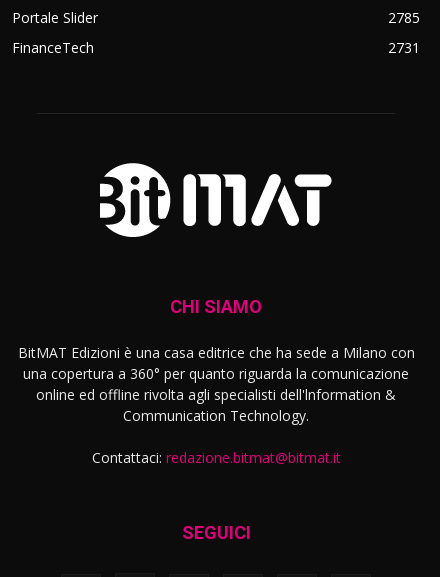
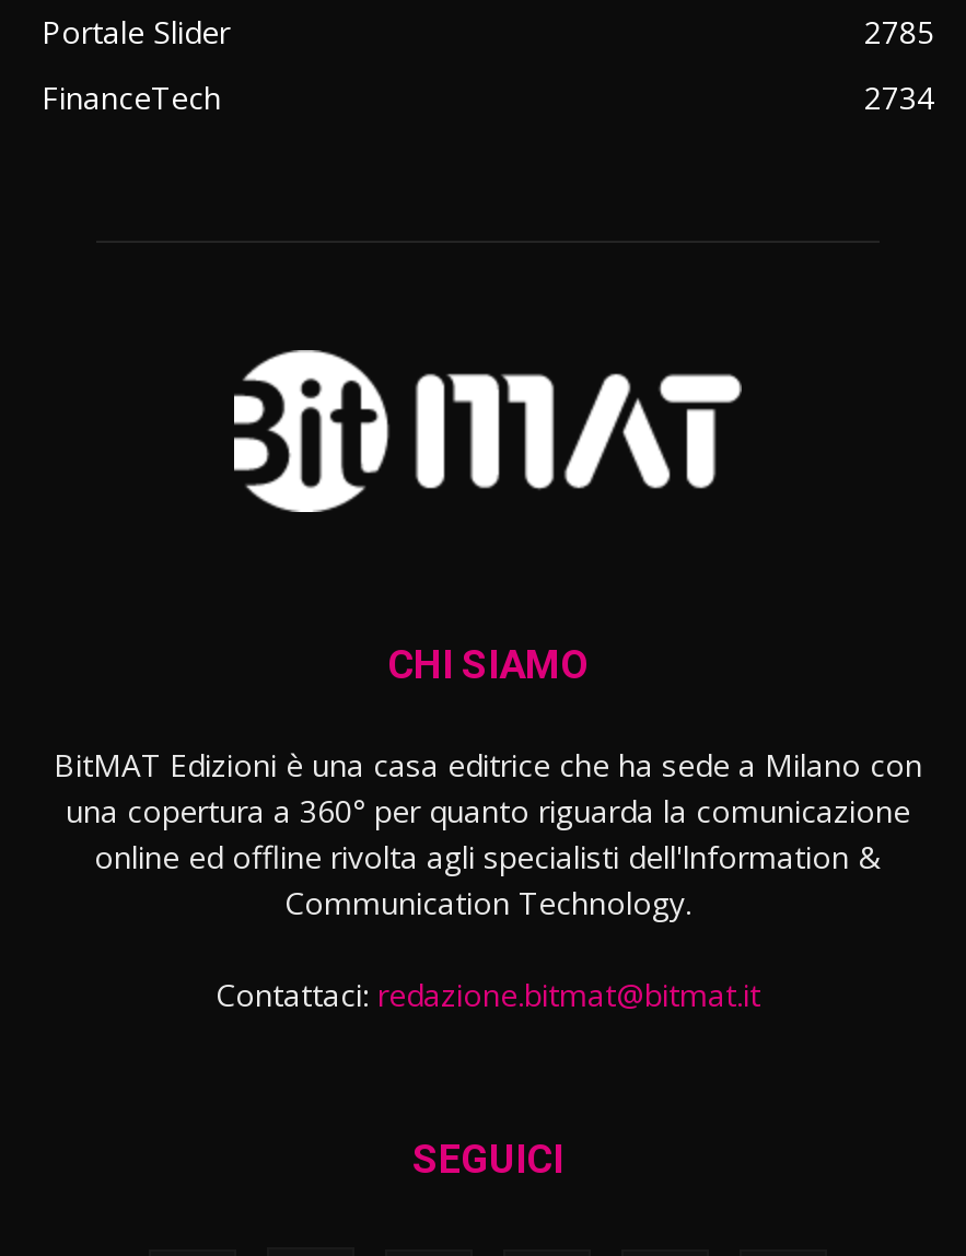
[388,38,420,57] 2731 -> [864,77,934,118] 2734

